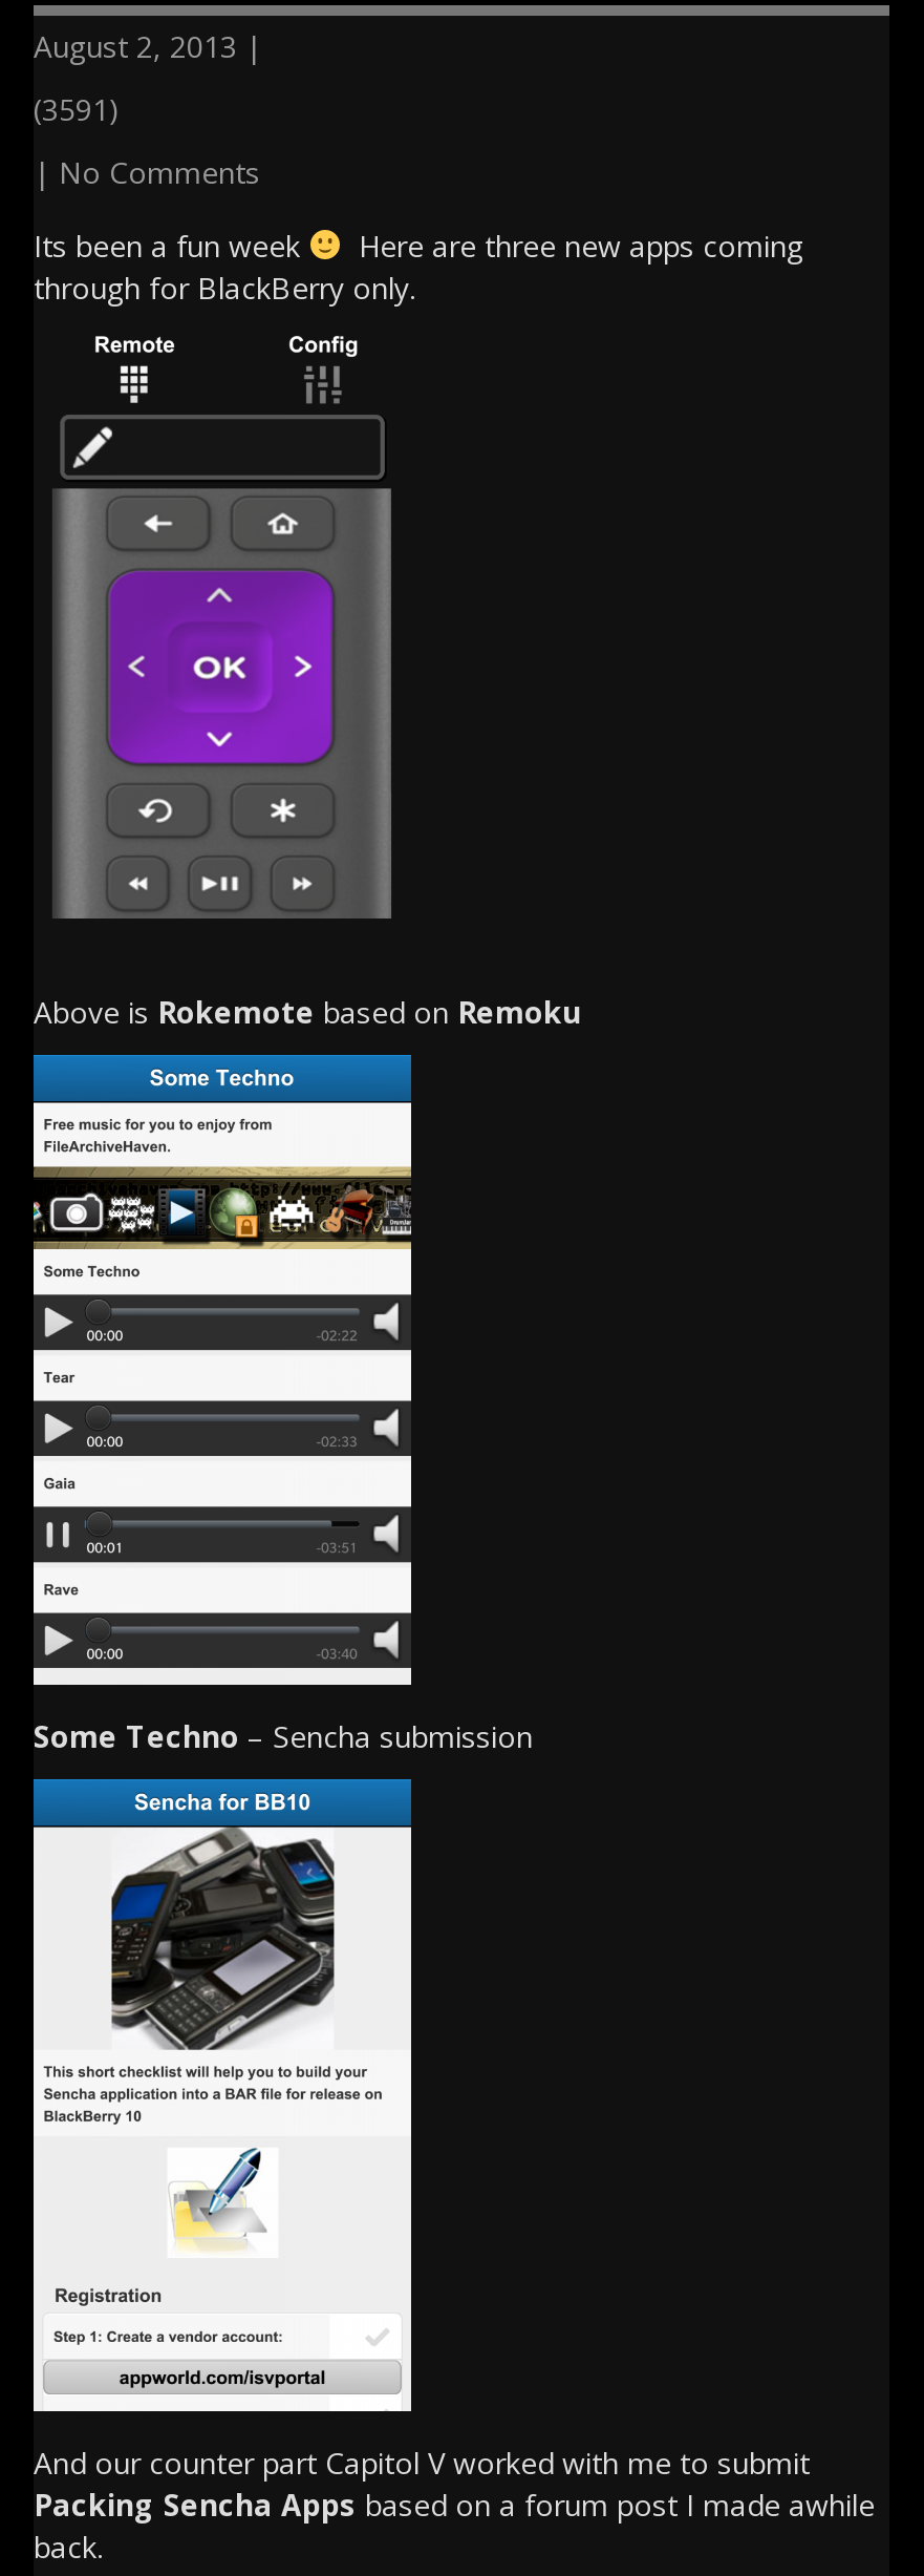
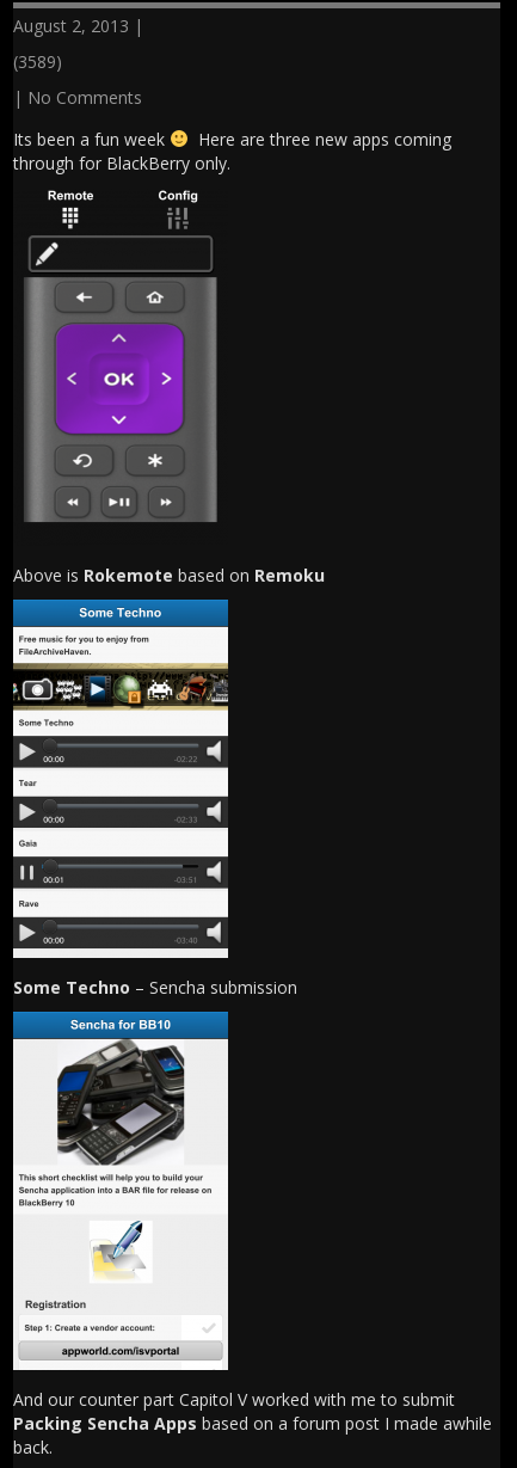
[34,89,120,129] (3591) -> [13,50,62,73] (3589)

